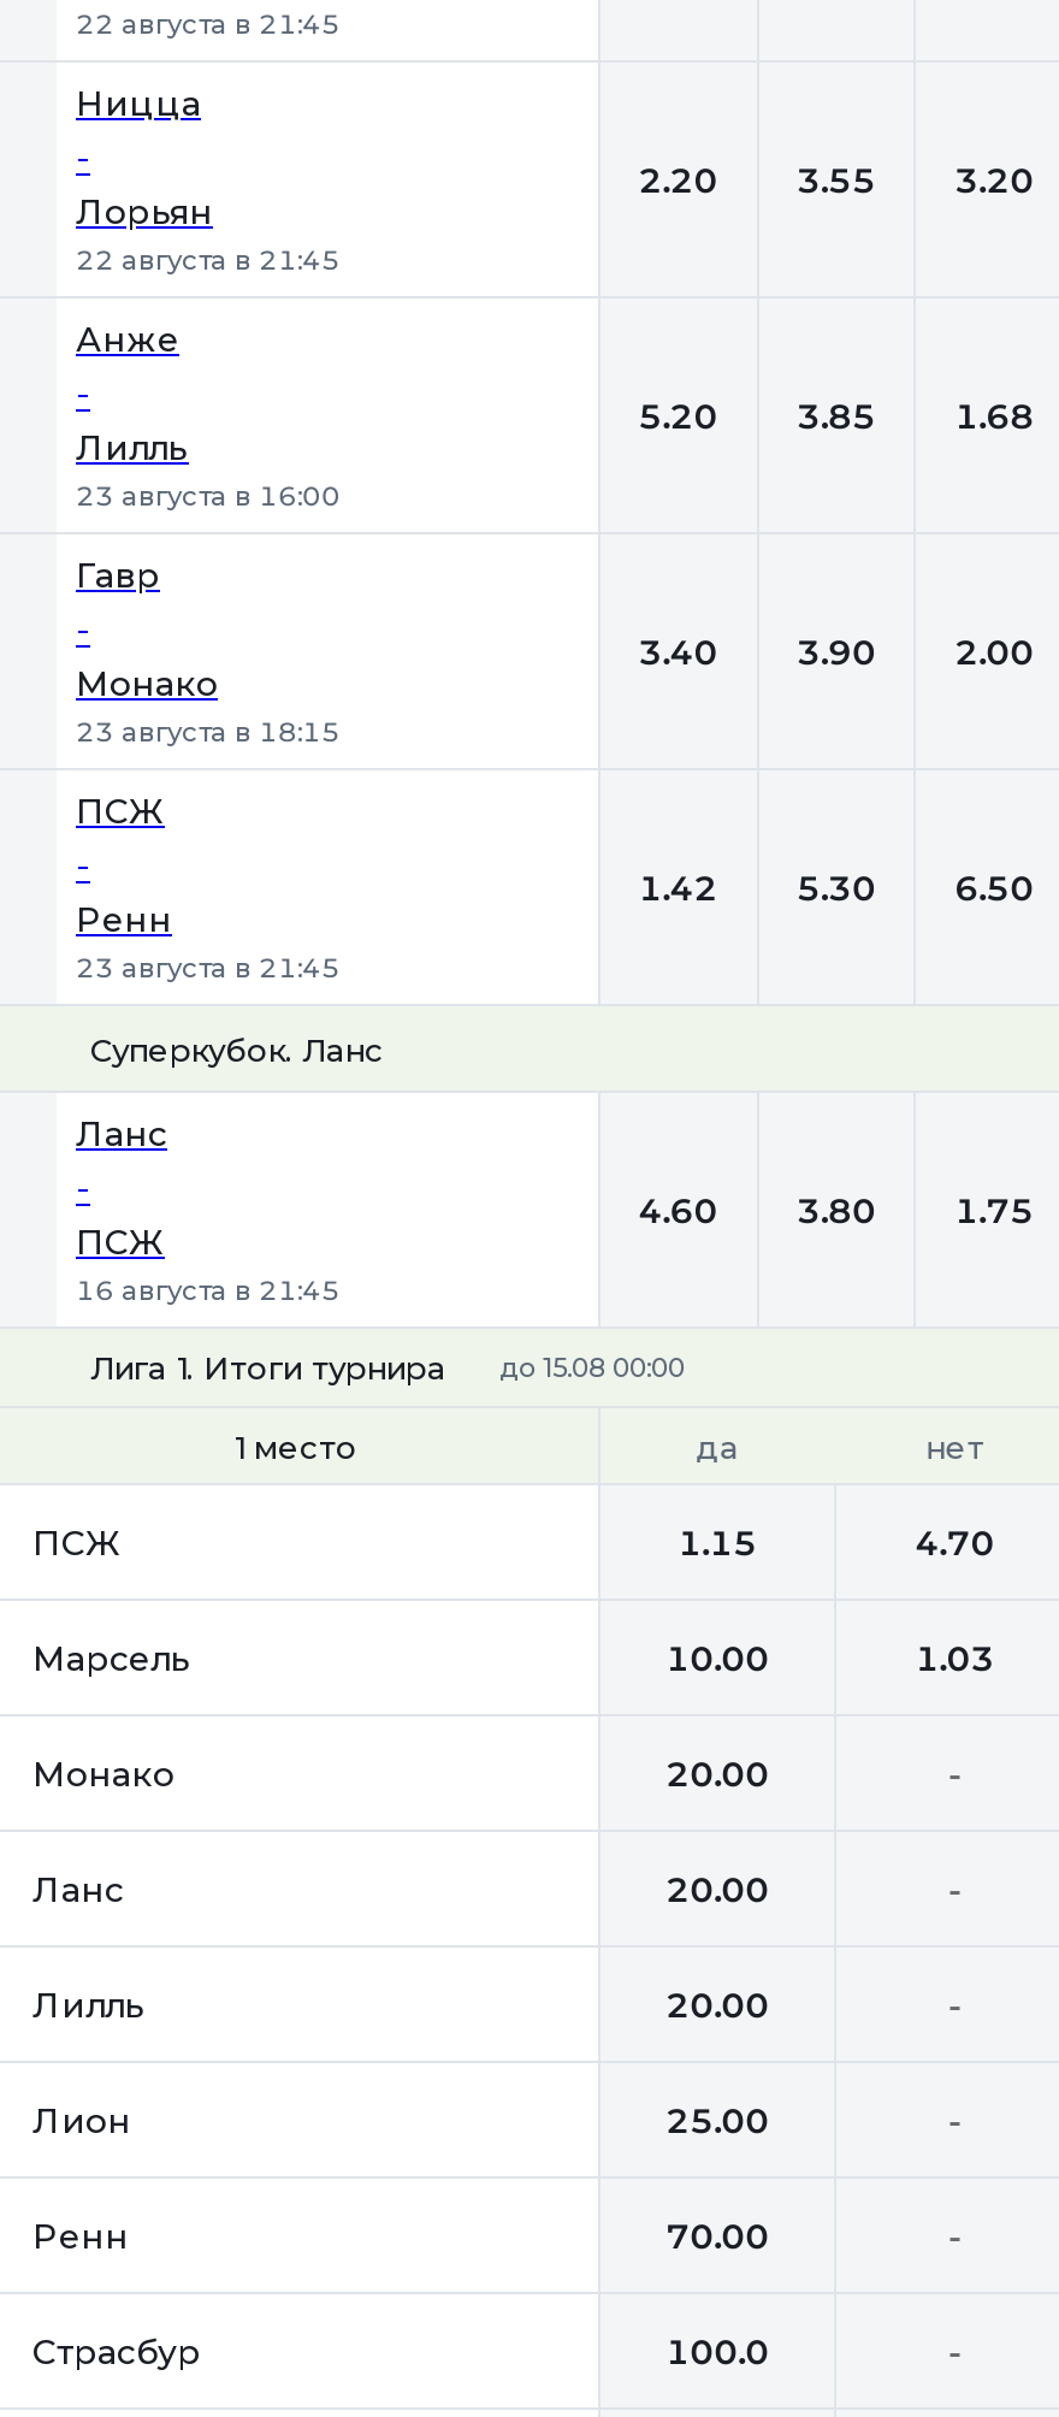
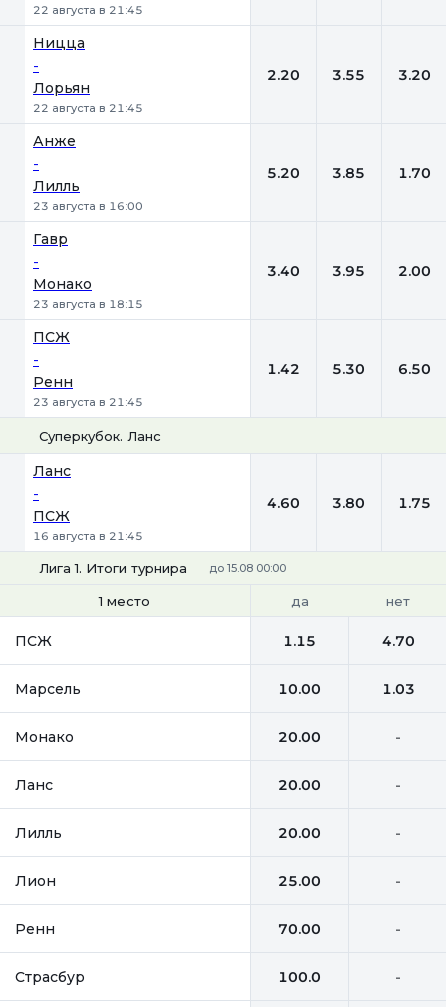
[638,394,1034,437] 5.20 3.85 1.68 -> [267,163,431,181] 5.20 3.85 1.70
[638,630,1034,673] 3.40 3.90 2.00 -> [267,261,431,279] 3.40 3.95 2.00

